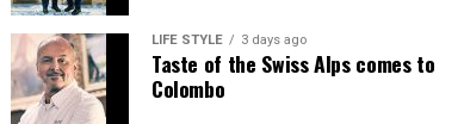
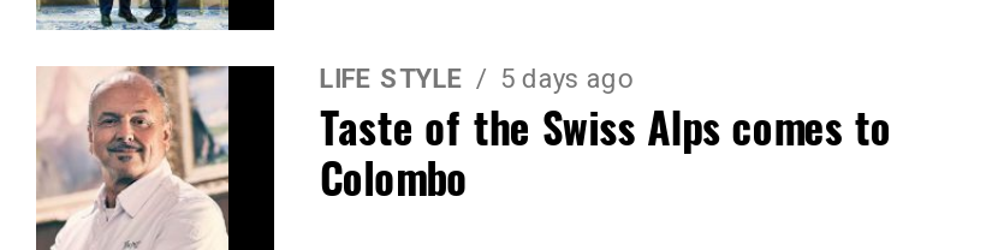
[151,32,306,47] LIFE STYLE 3 days ago -> [320,64,632,95] LIFE STYLE 5 days ago

